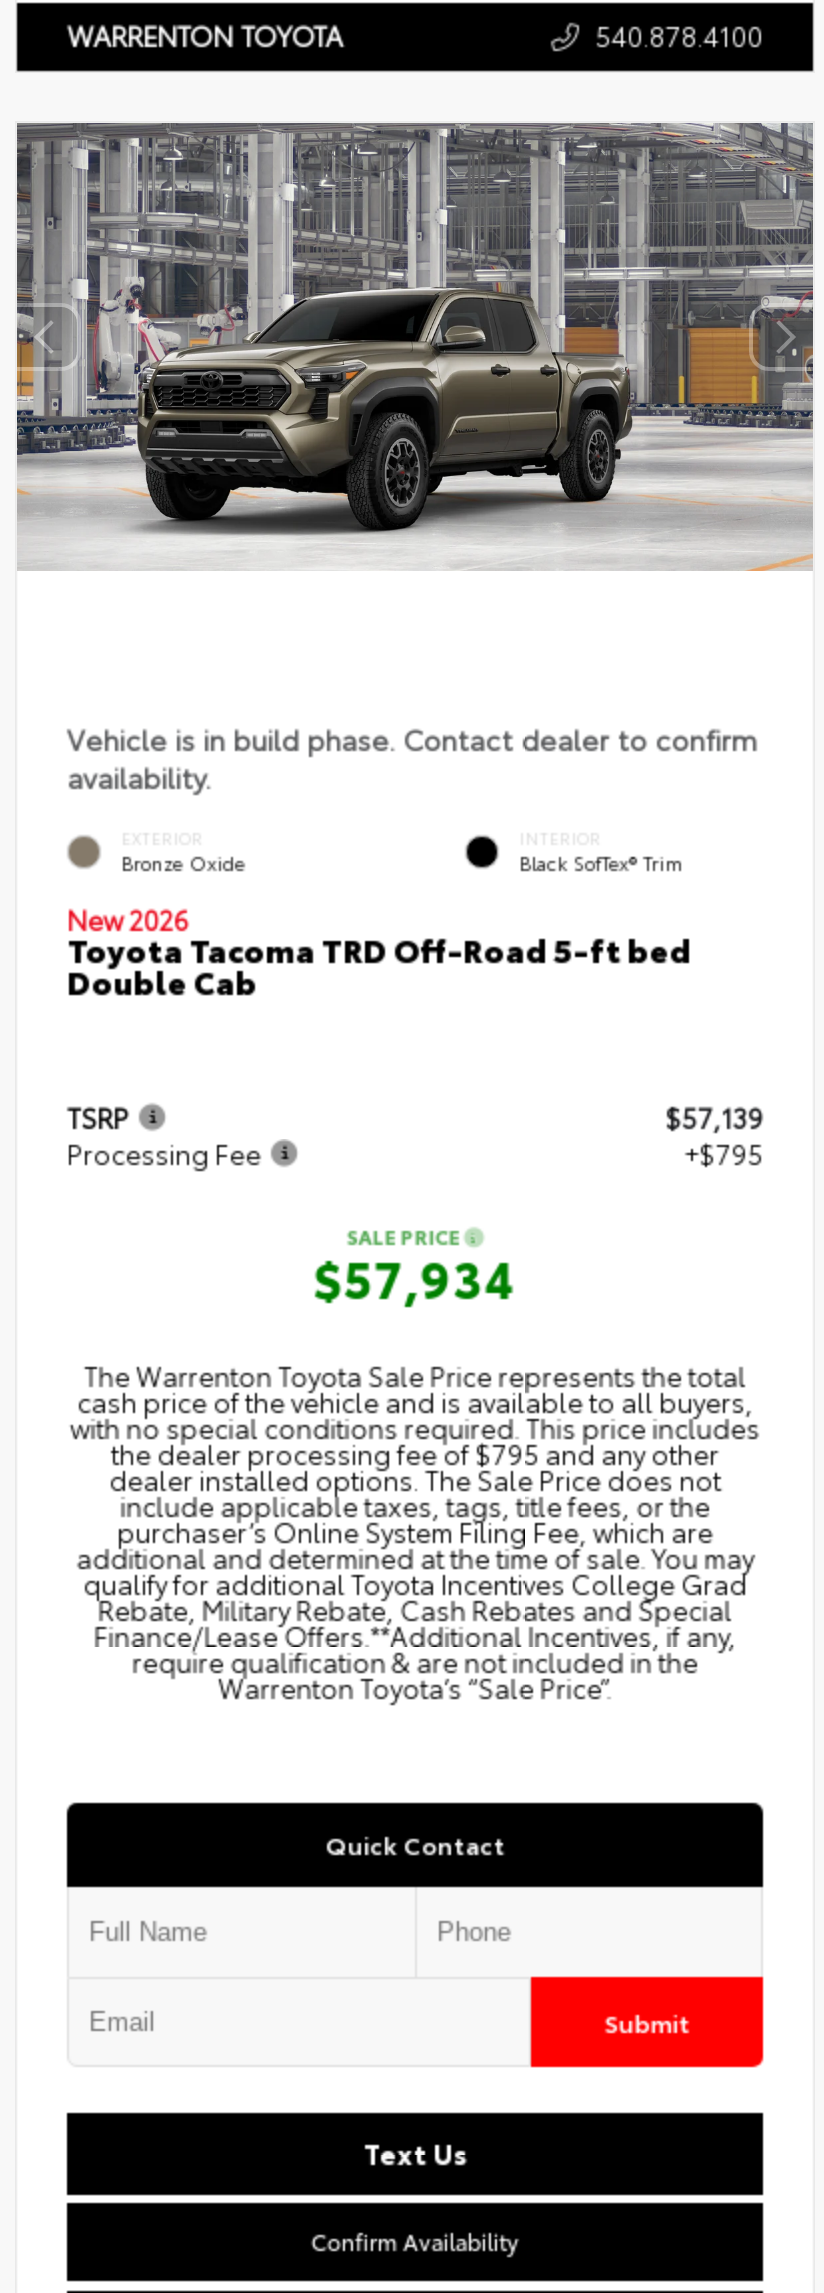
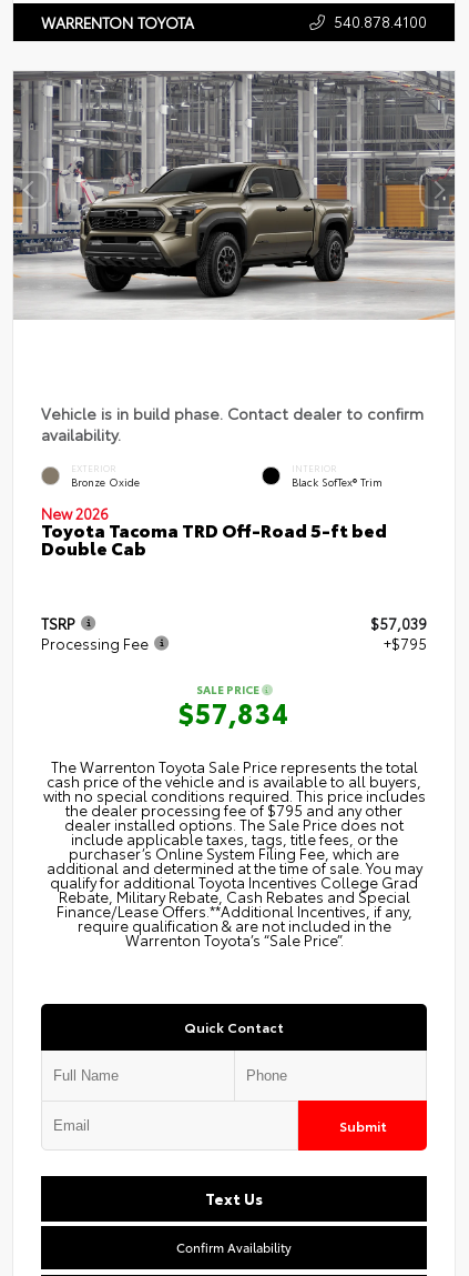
[665,1100,763,1136] $57,139 -> [370,614,427,634] $57,039
[314,1243,516,1311] $57,934 -> [179,693,289,731] $57,834

